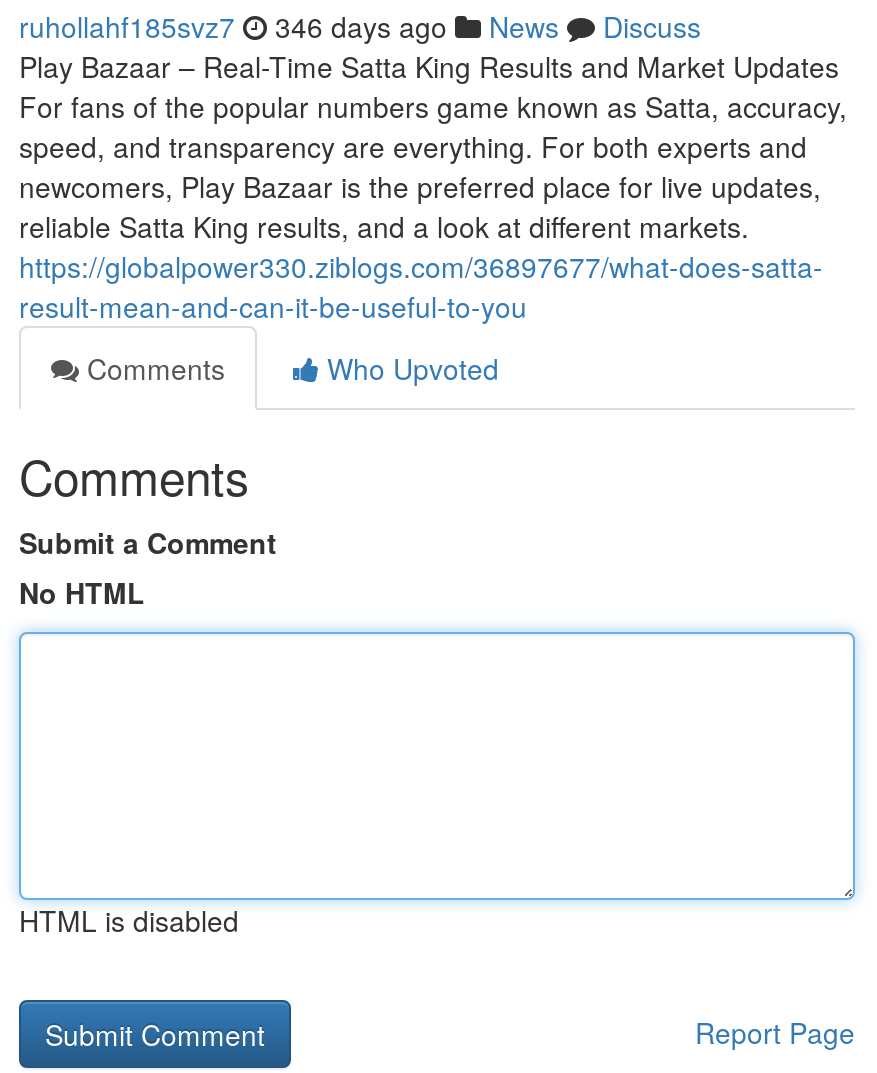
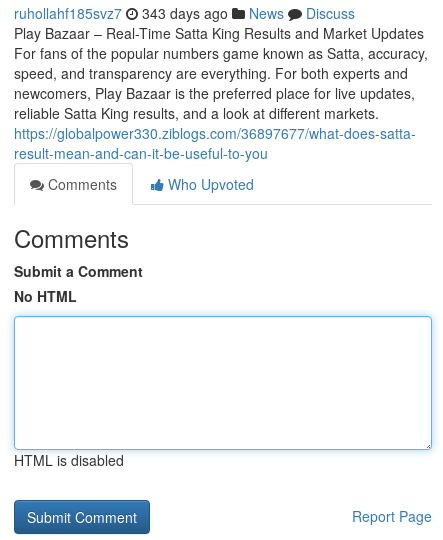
[19,6,701,46] ruhollahf185svz7 346 days ago News Discuss -> [14,3,355,23] ruhollahf185svz7 343 days ago News Discuss

